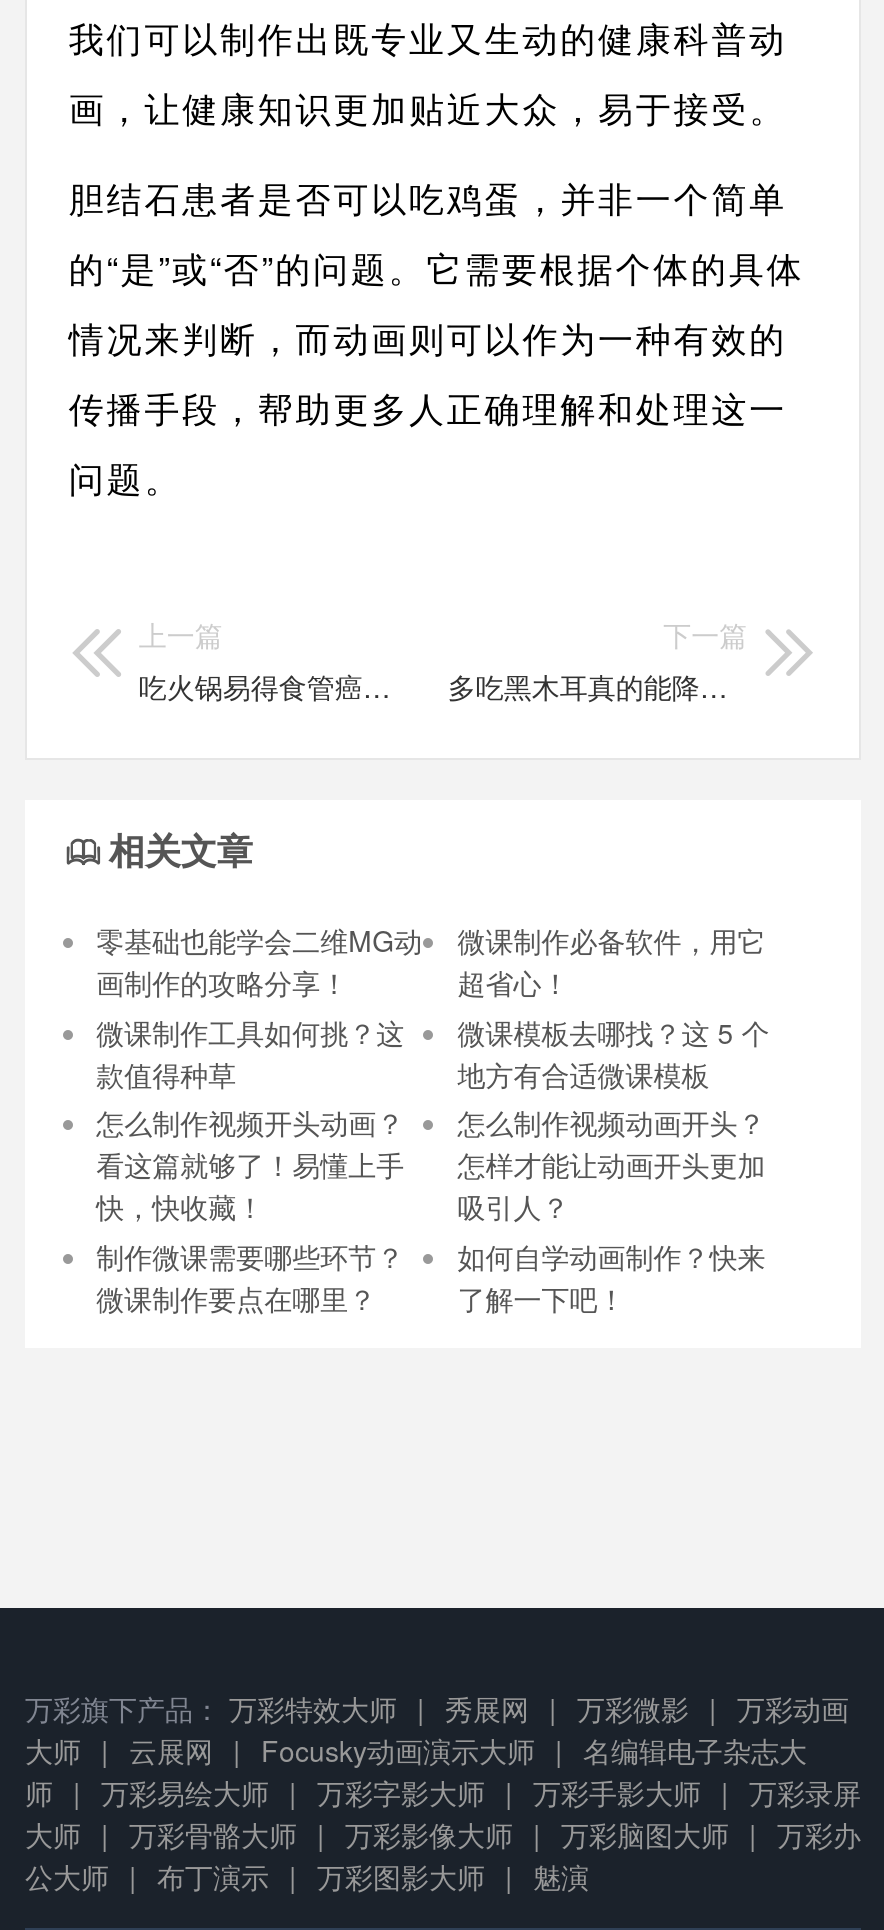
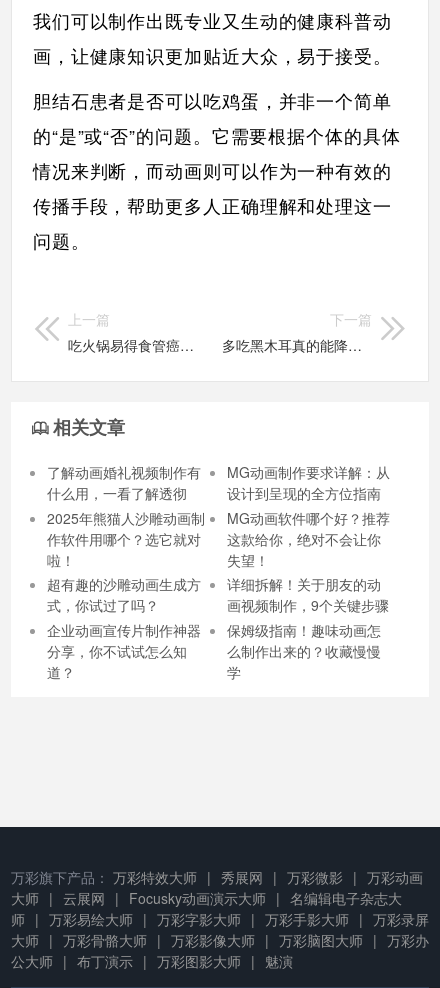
[96,920,422,1002] 零基础也能学会二维MG动 | 画制作的攻略分享！ -> [47,462,201,503] 了解动画婚礼视频制作有 | 什么用，一看了解透彻
[96,920,765,1093] 微课制作必备软件，用它 | 超省心！ | 微课制作工具如何挑？这 | 款值得种草 -> [47,462,390,569] MG动画制作要求详解：从 | 设计到呈现的全方位指南 | 2025年熊猫人沙雕动画制 | 作软件用哪个？选它就对 | 啦！
[96,1011,769,1226] 微课模板去哪找？这 5 个 | 地方有合适微课模板 | 怎么制作视频开头动画？ | 看这篇就够了！易懂上手 | 快，快收藏！ -> [47,507,390,615] MG动画软件哪个好？推荐 | 这款给你，绝对不会让你 | 失望！ | 超有趣的沙雕动画生成方 | 式，你试过了吗？
[96,1102,765,1317] 怎么制作视频动画开头？ | 怎样才能让动画开头更加 | 吸引人？ | 制作微课需要哪些环节？ | 微课制作要点在哪里？ -> [47,574,389,682] 详细拆解！关于朋友的动 | 画视频制作，9个关键步骤 | 企业动画宣传片制作神器 | 分享，你不试试怎么知 | 道？
[457,1235,765,1317] 如何自学动画制作？快来 | 了解一下吧！ -> [227,620,381,682] 保姆级指南！趣味动画怎 | 么制作出来的？收藏慢慢 | 学

